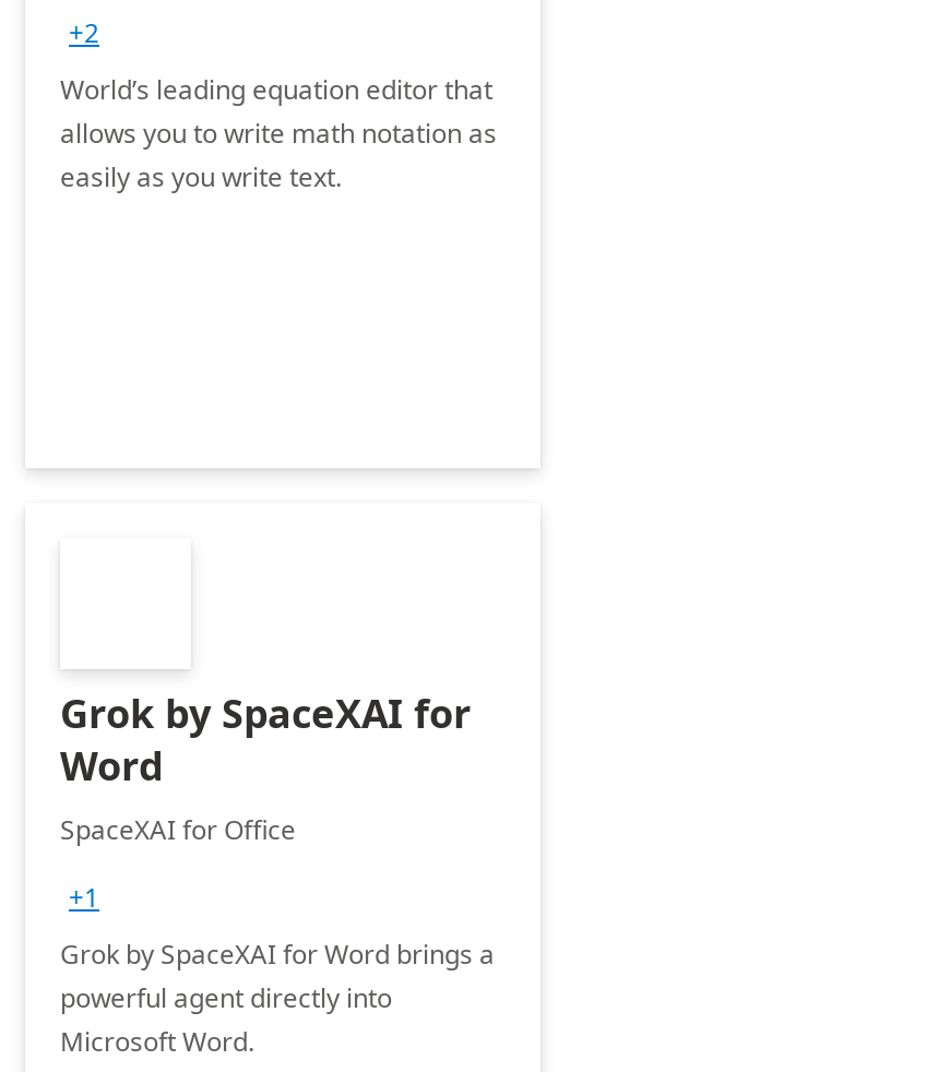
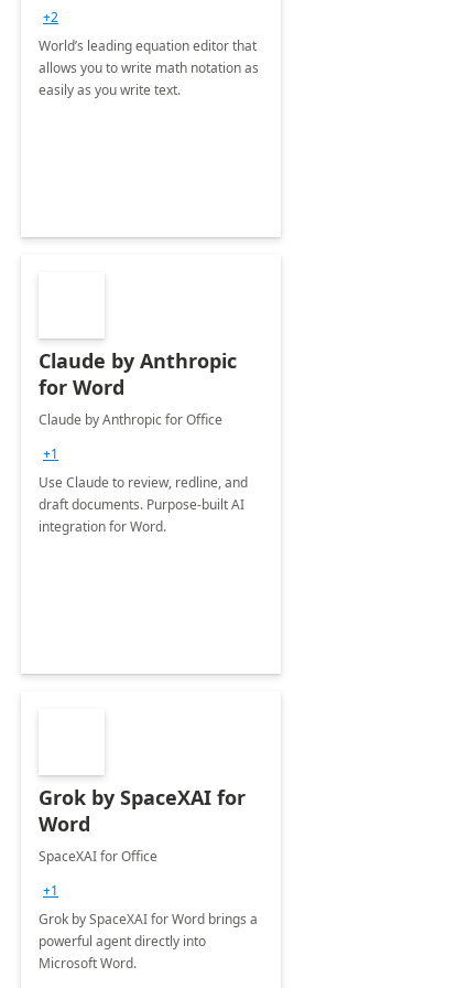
none -> [39,347,248,536] Claude by Anthropic | for Word | Claude by Anthropic for Office | +1 | Use Claude to review, redline, and | draft documents. Purpose-built AI | integration for Word.

